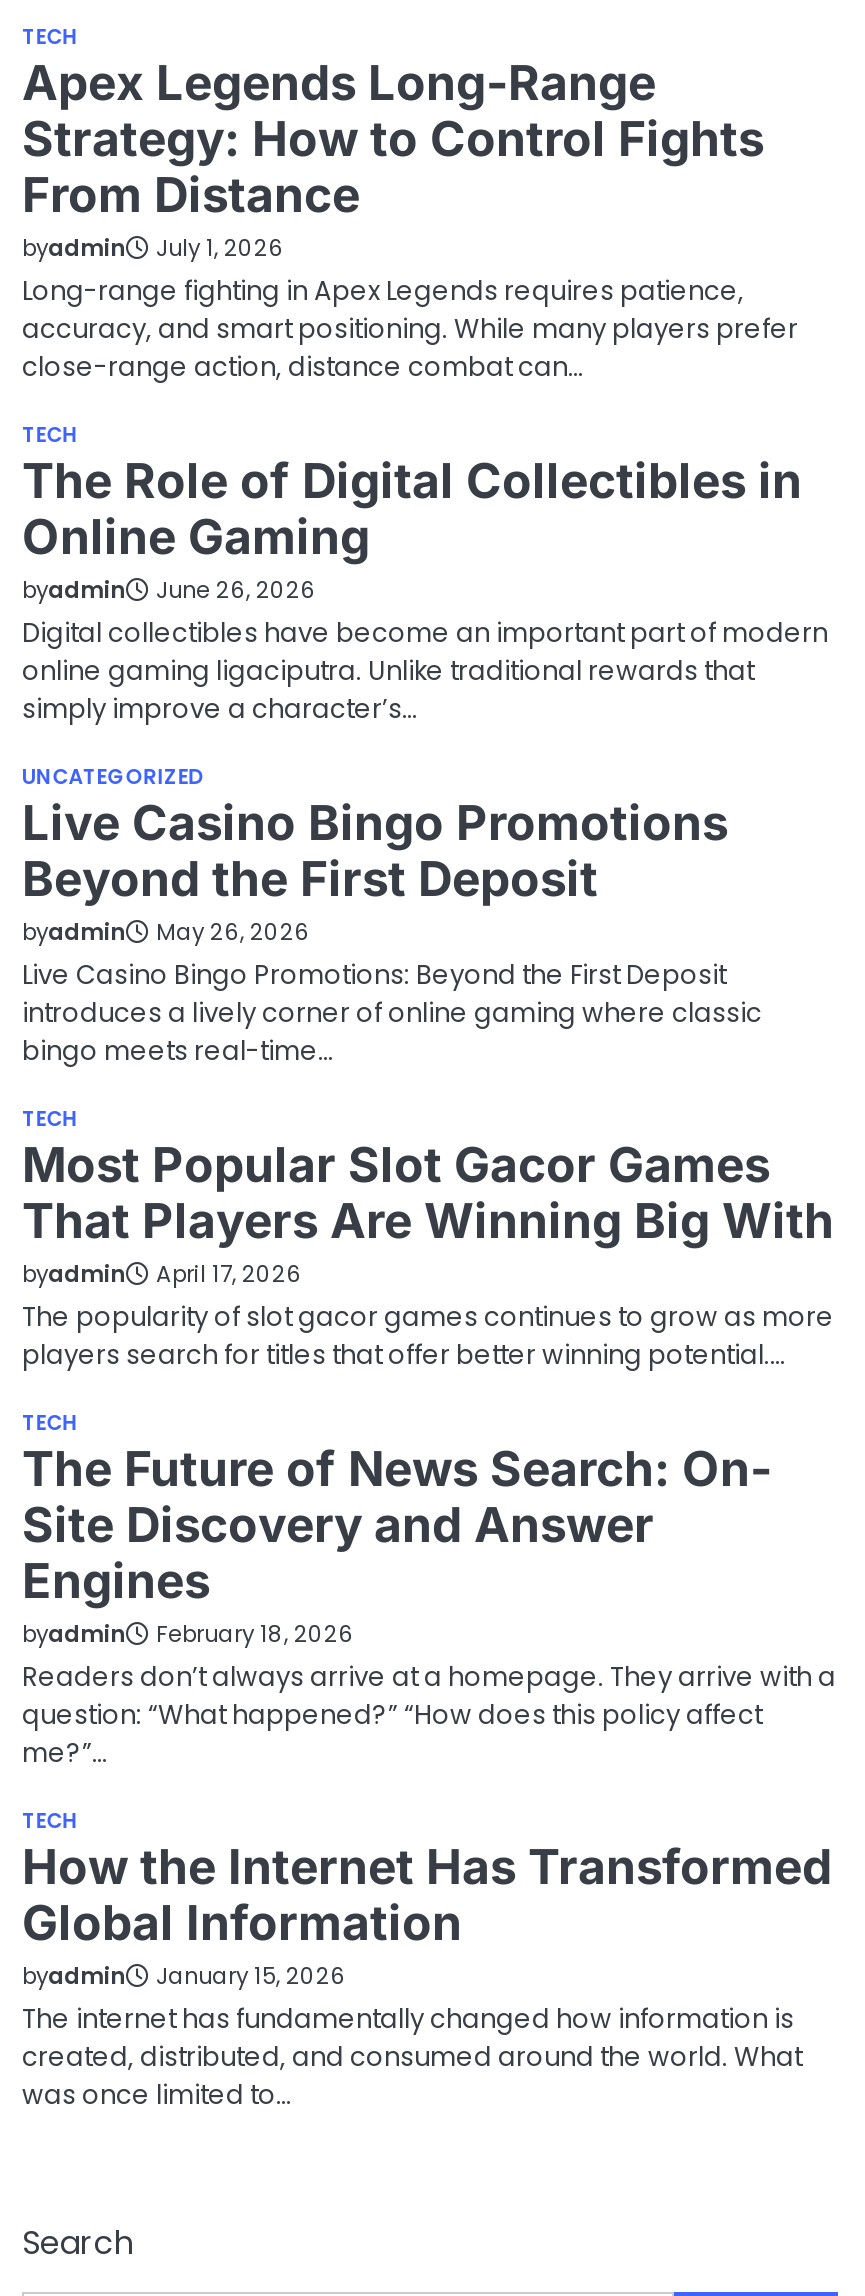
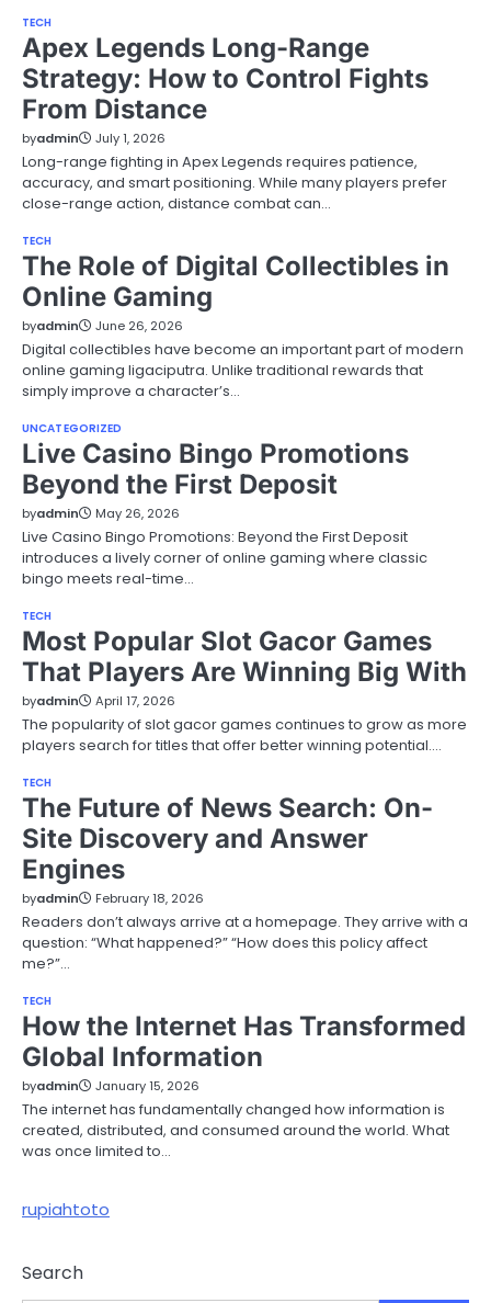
none -> [22,1198,110,1221] rupiahtoto

